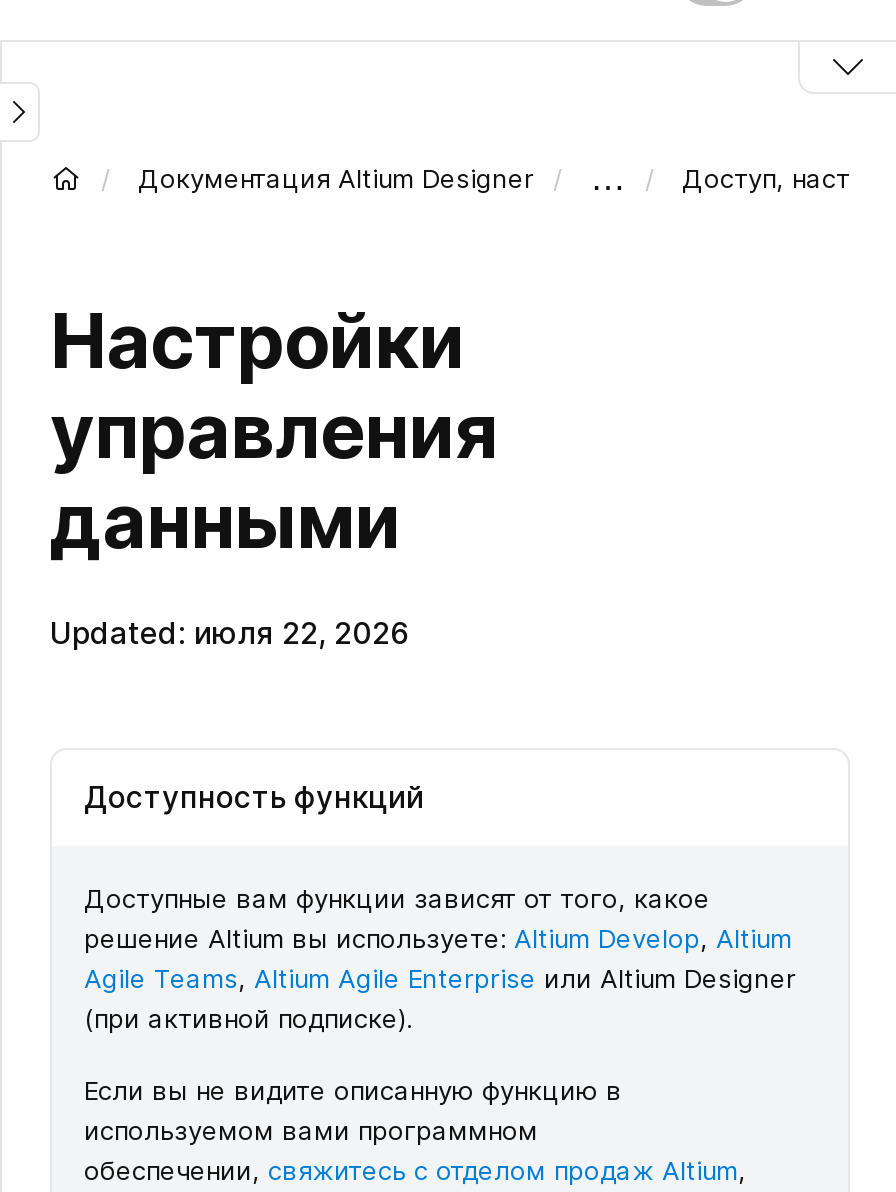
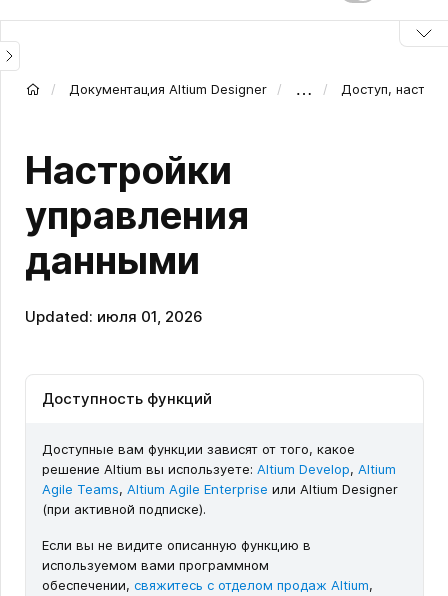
[50,615,410,653] Updated: июля 22, 2026 -> [25,307,203,326] Updated: июля 01, 2026

